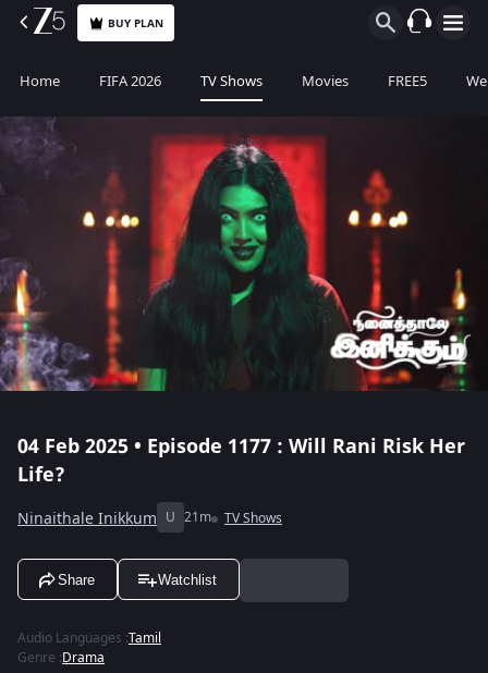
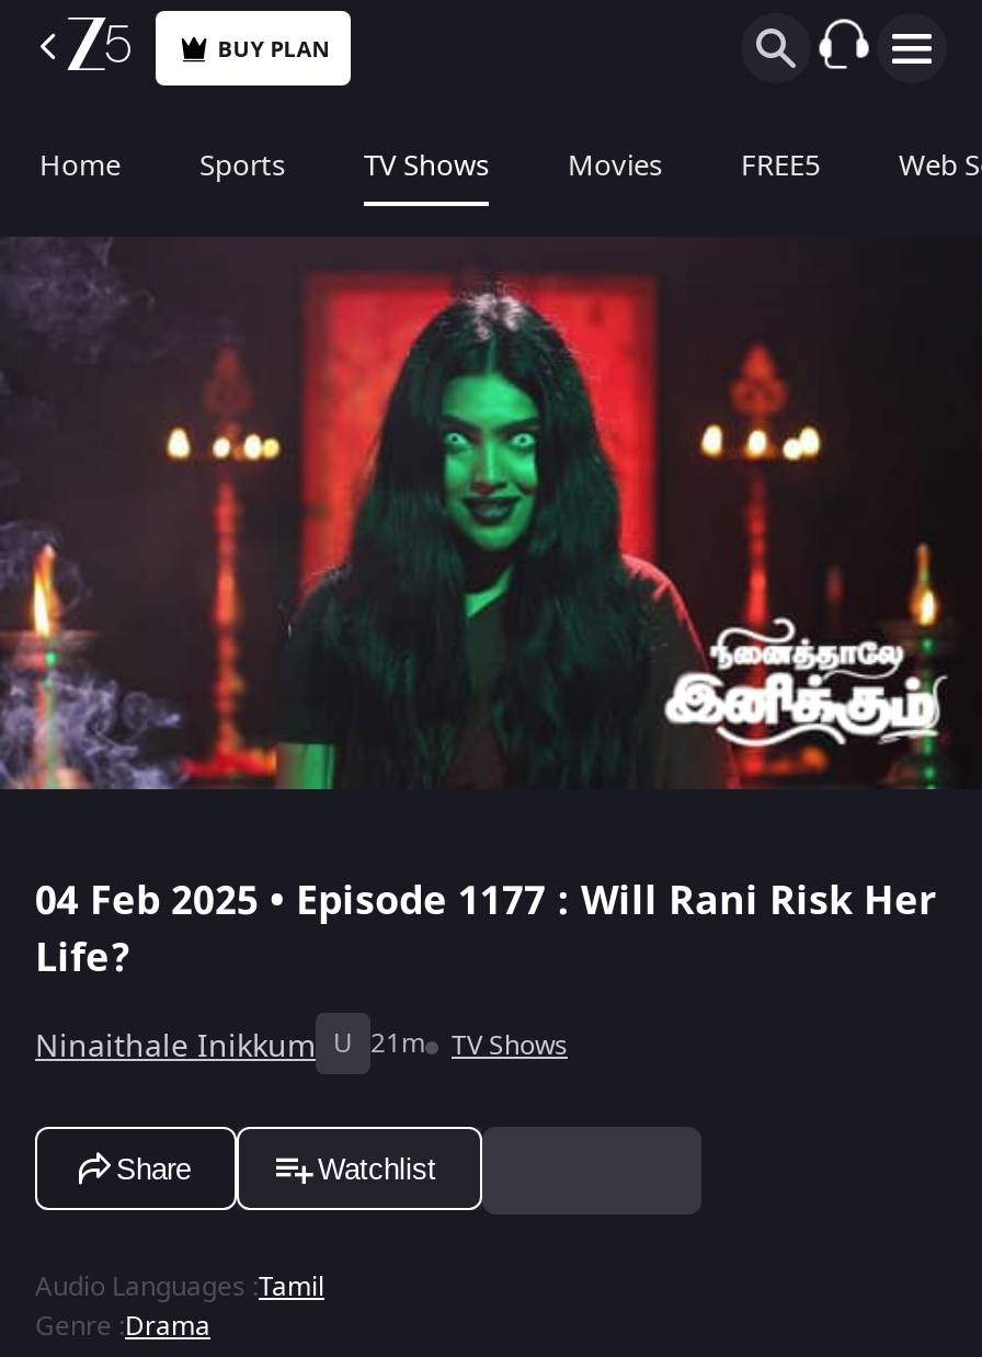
[99,71,161,91] FIFA 2026 -> [199,145,285,186] Sports

